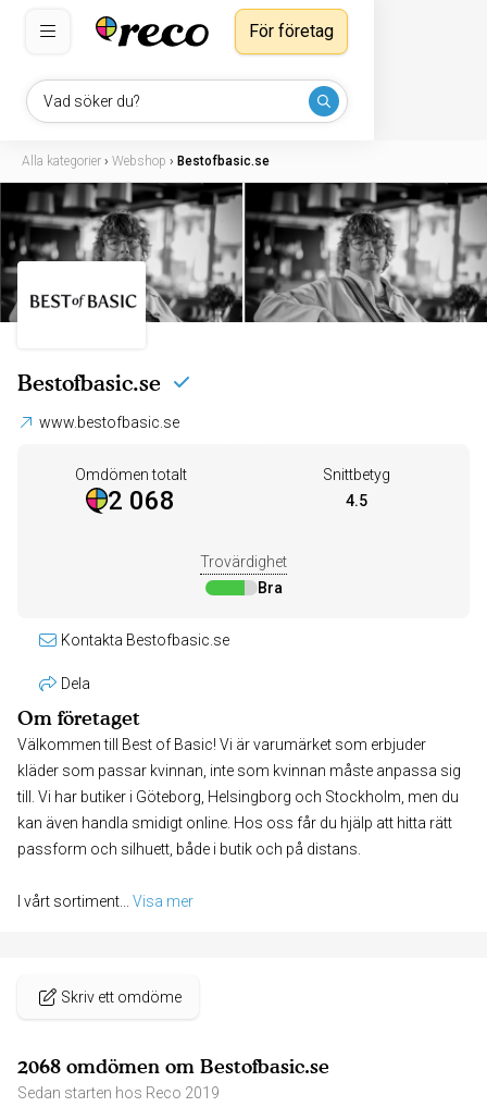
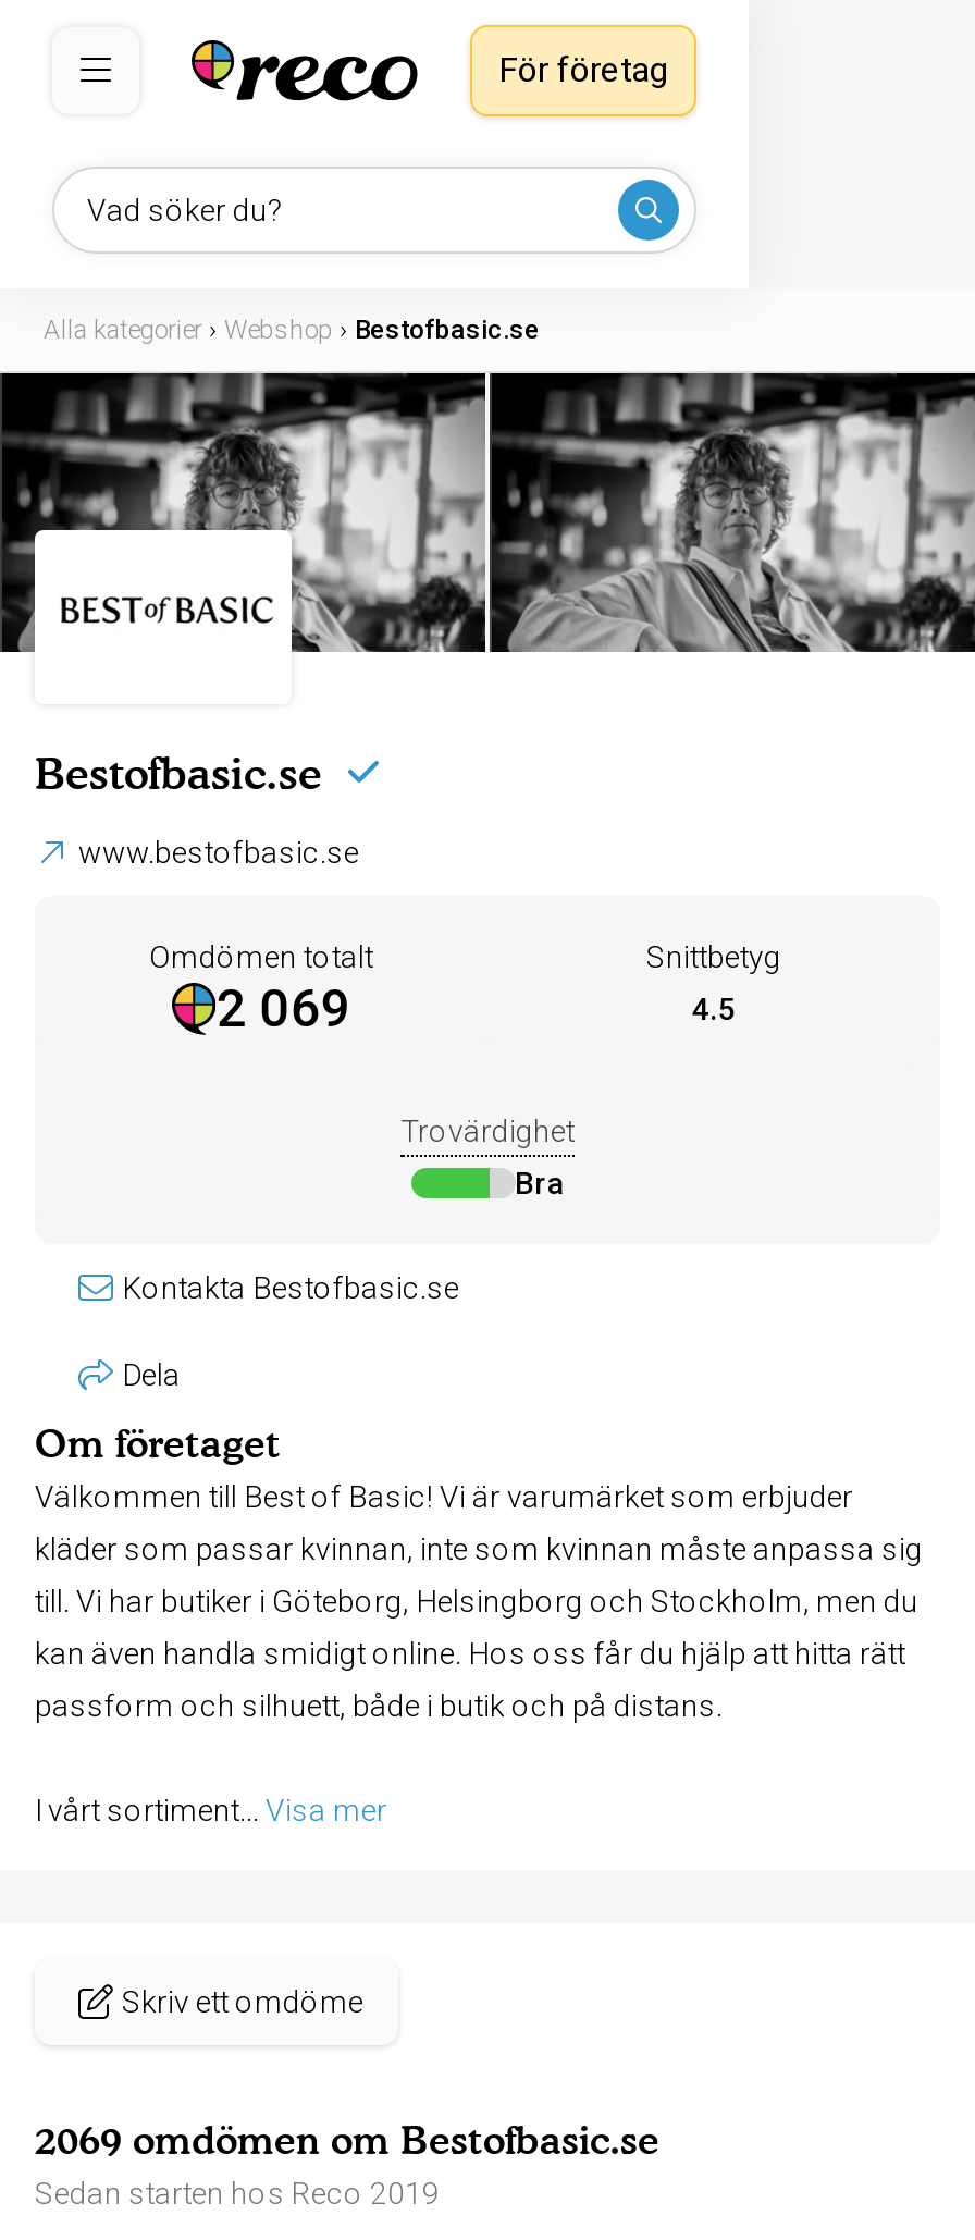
[108,485,175,516] 2 068 -> [216,979,351,1039] 2 069
[17,1055,329,1078] 2068 omdömen om Bestofbasic.se -> [35,2117,659,2163] 2069 omdömen om Bestofbasic.se

